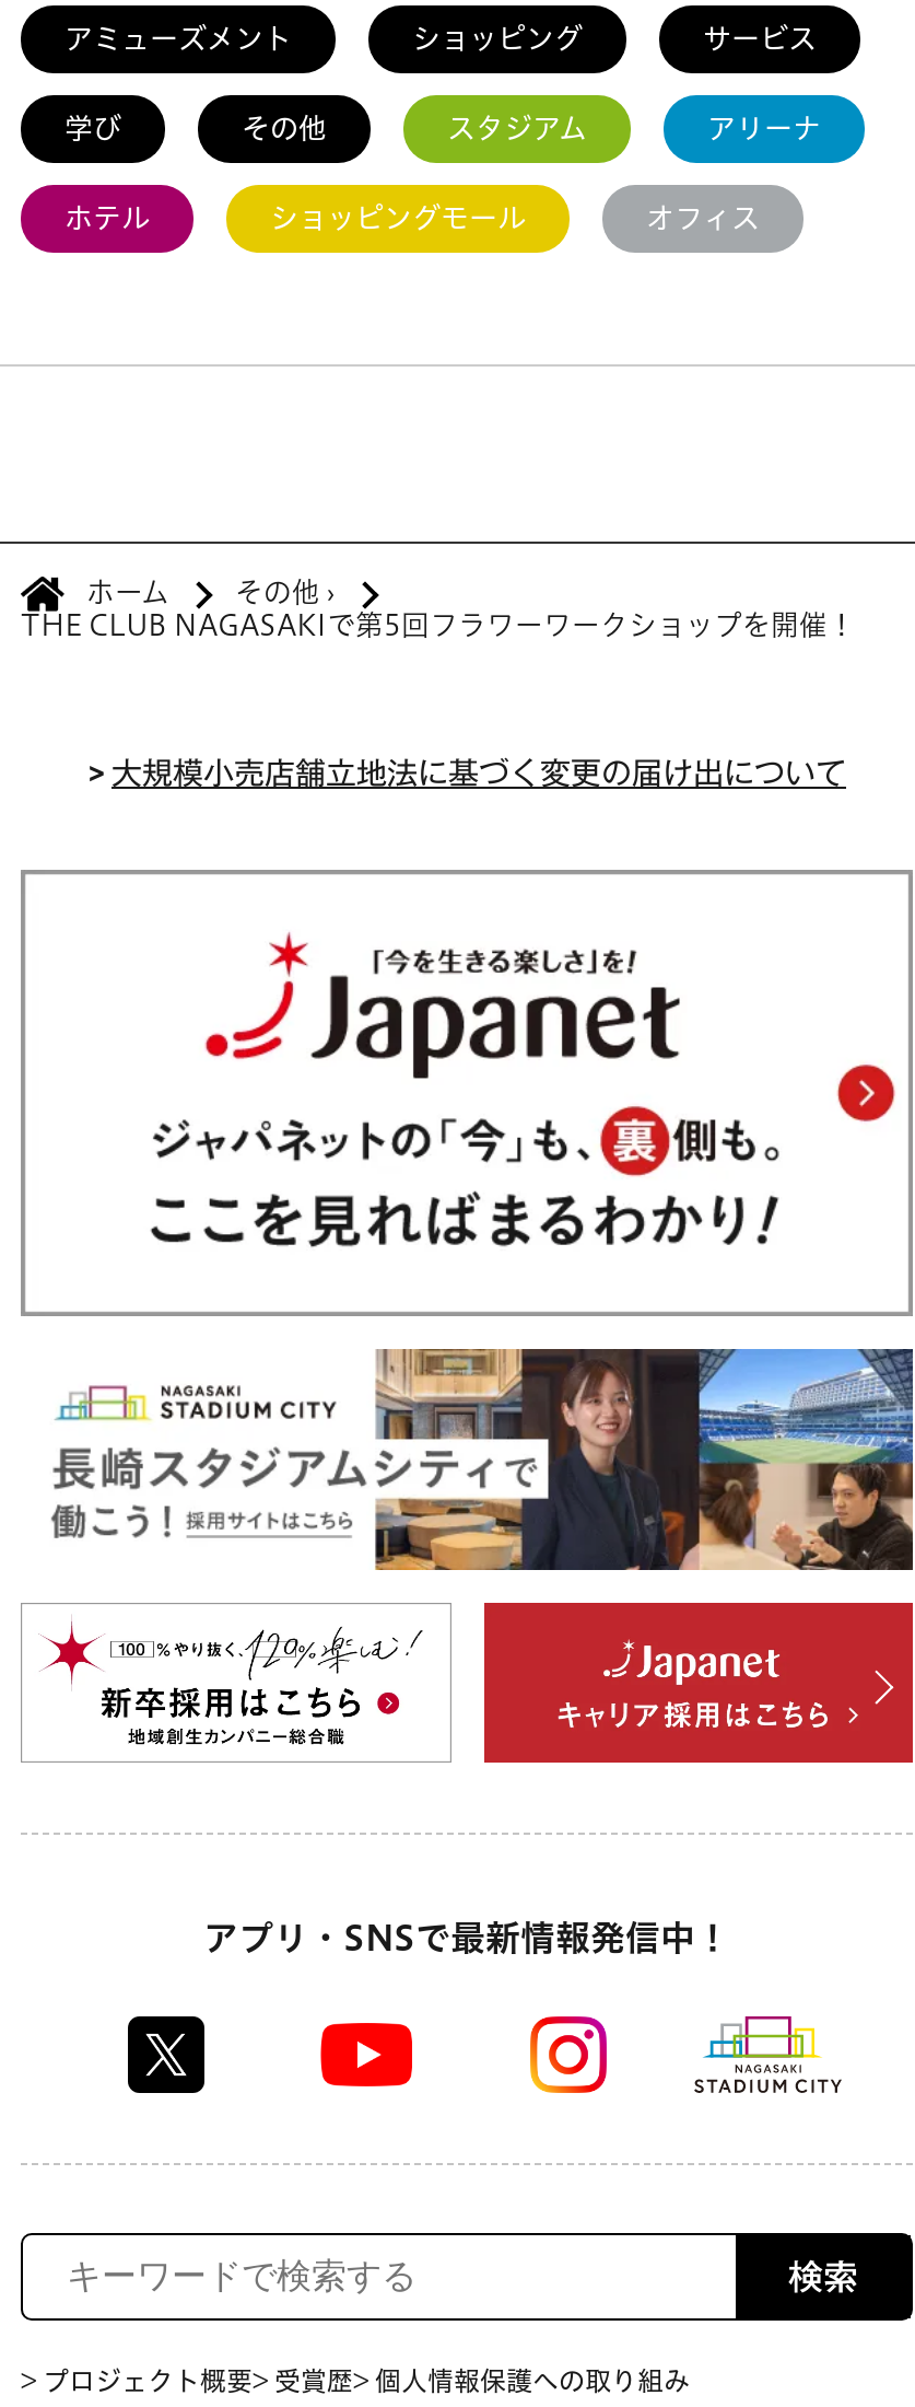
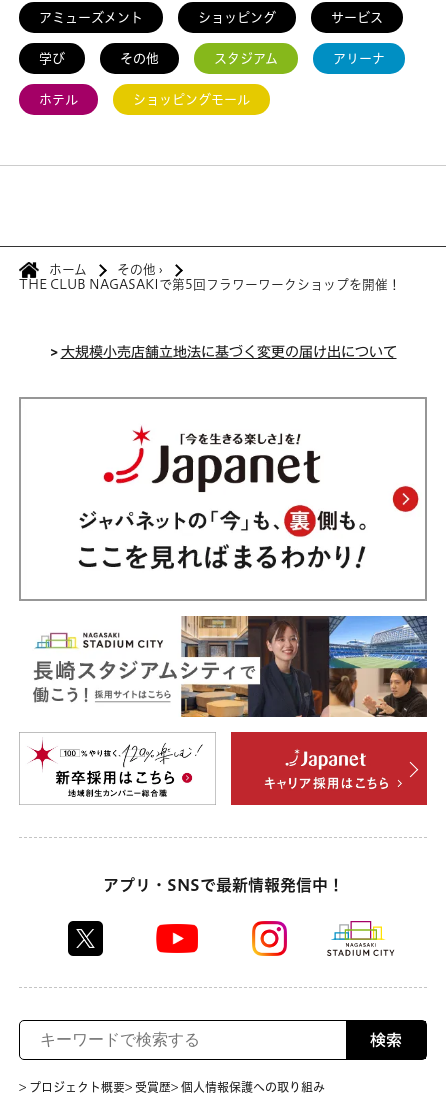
[646,205,760,233] オフィス -> none

